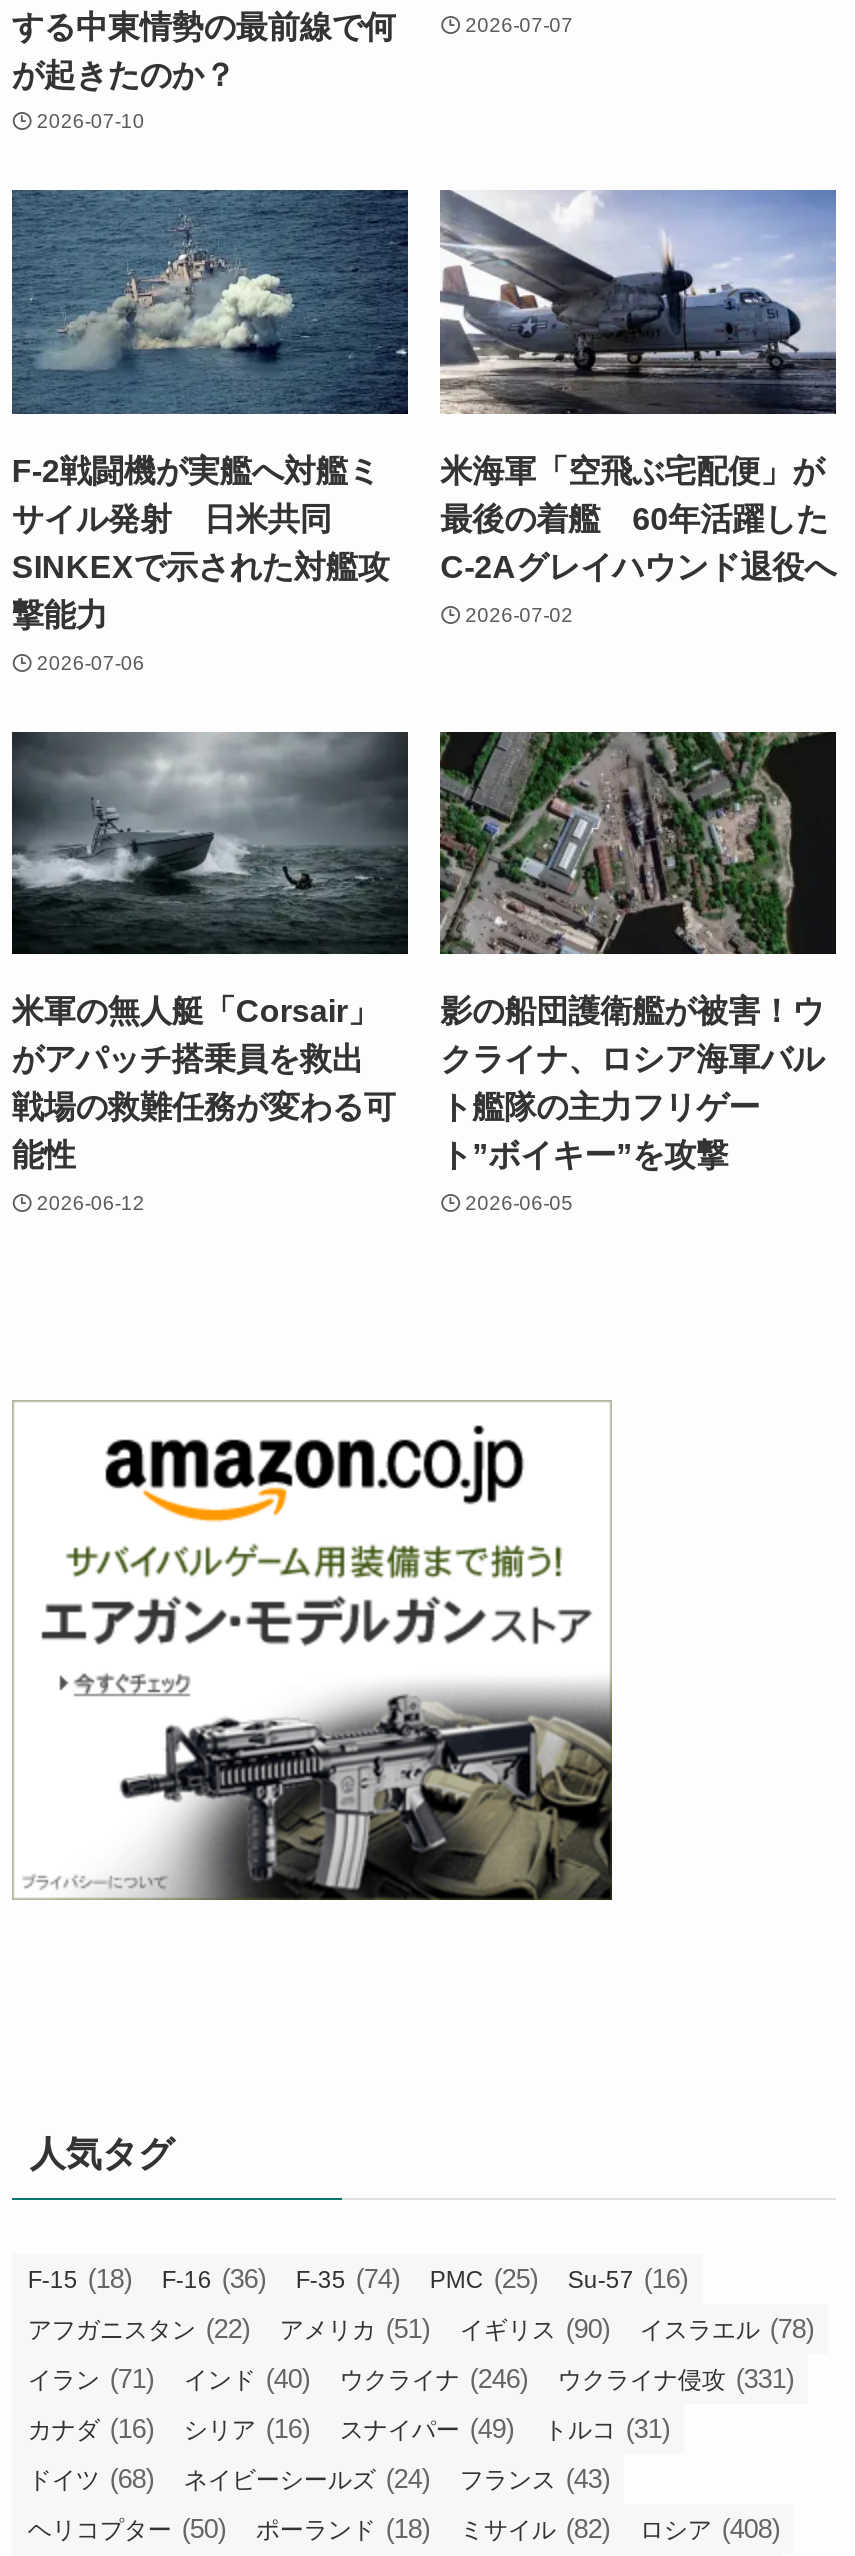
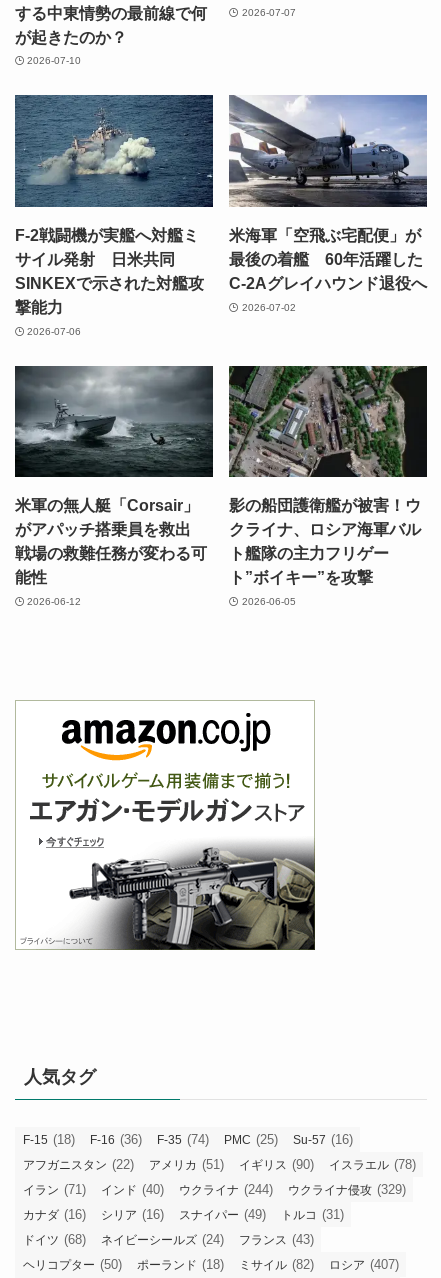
[340,2364,528,2394] ウクライナ(246) -> [179,1182,273,1197] ウクライナ(244)
[558,2364,794,2394] ウクライナ侵攻(331) -> [288,1182,406,1197] ウクライナ侵攻(329)
[28,2514,780,2544] ヘリコプター(50) ポーランド(18) ミサイル(82) ロシア(408) -> [23,1257,399,1272] ヘリコプター(50) ポーランド(18) ミサイル(82) ロシア(407)

